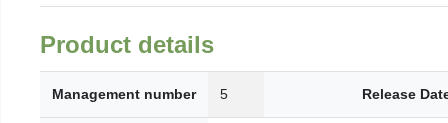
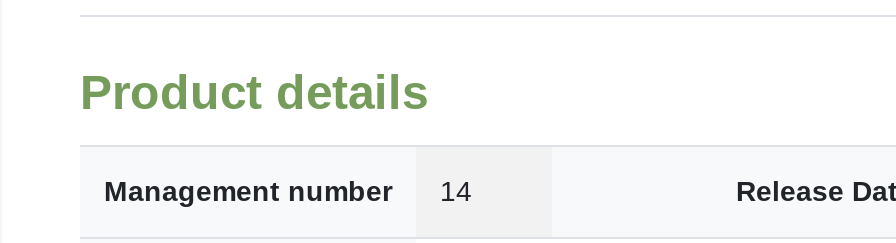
[52,86,228,102] Management number 5 -> [104,176,472,208] Management number 14

